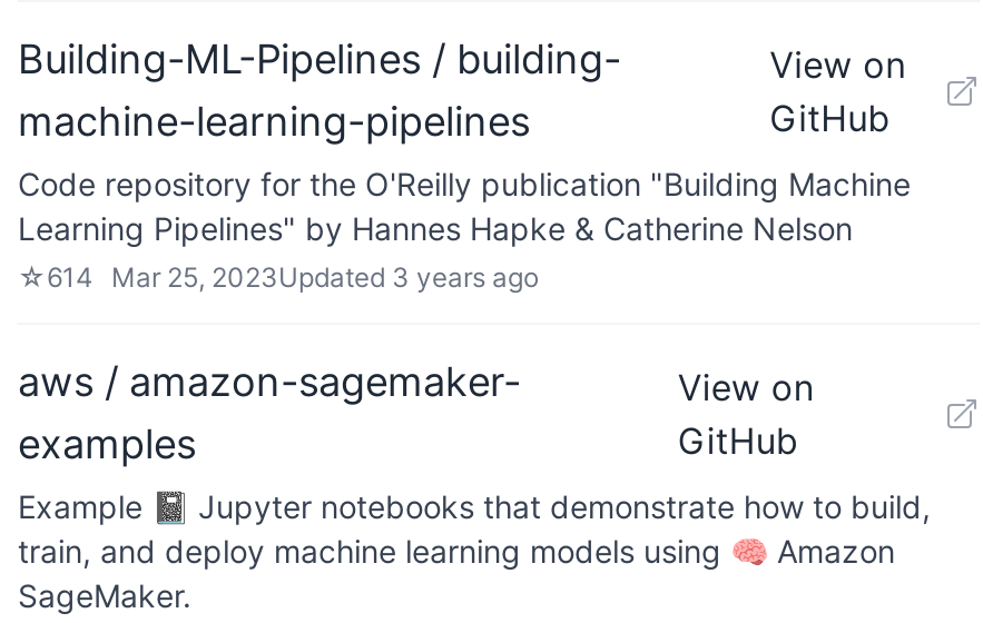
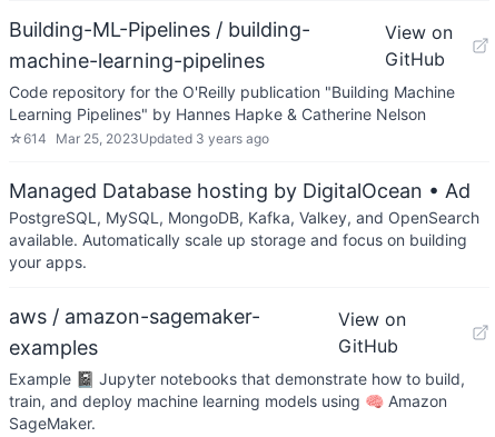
none -> [9,179,479,271] Managed Database hosting by DigitalOcean • Ad | PostgreSQL, MySQL, MongoDB, Kafka, Valkey, and OpenSearch | available. Automatically scale up storage and focus on building | your apps.

